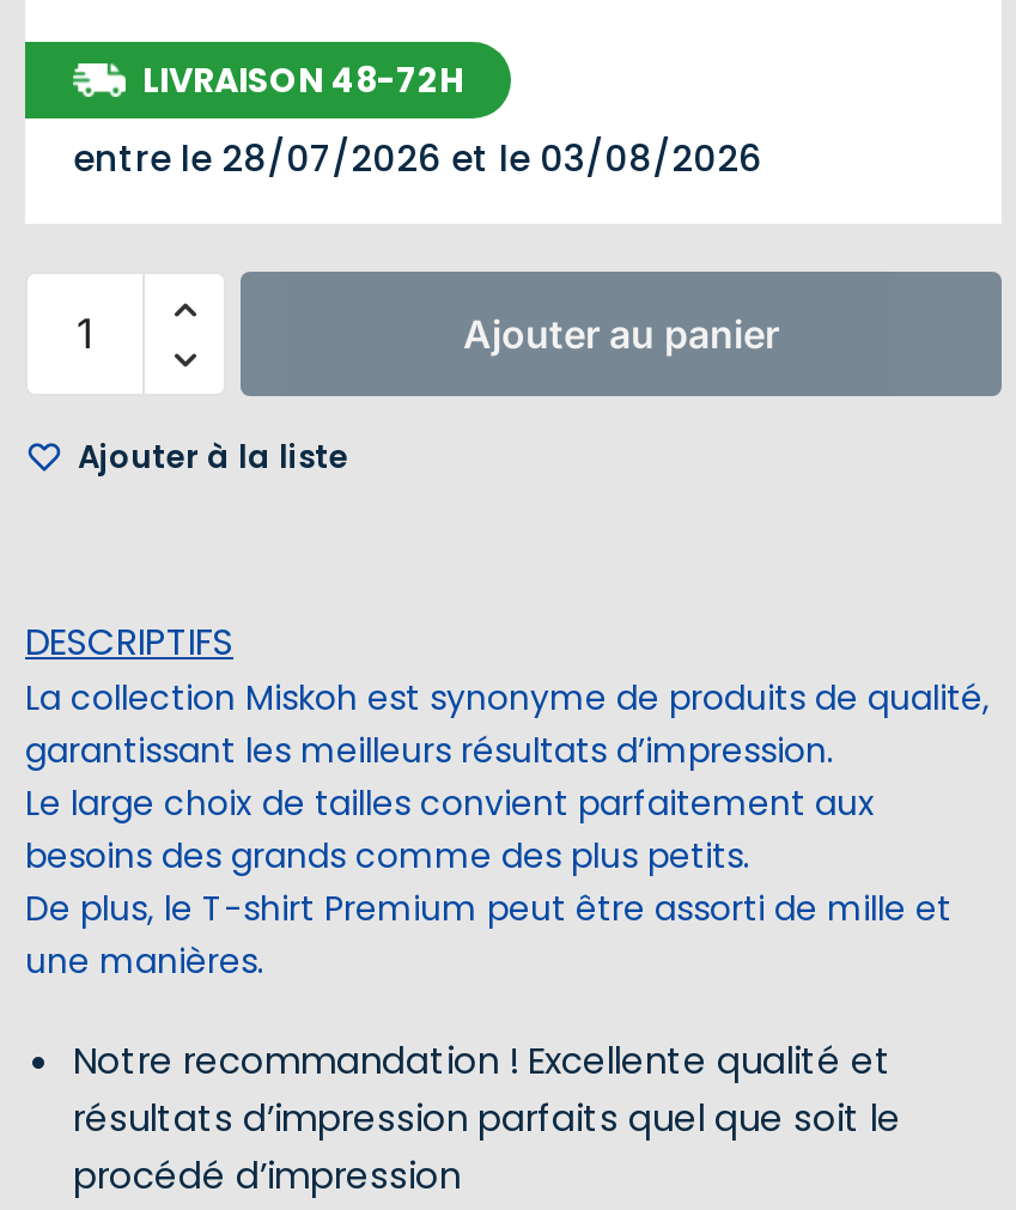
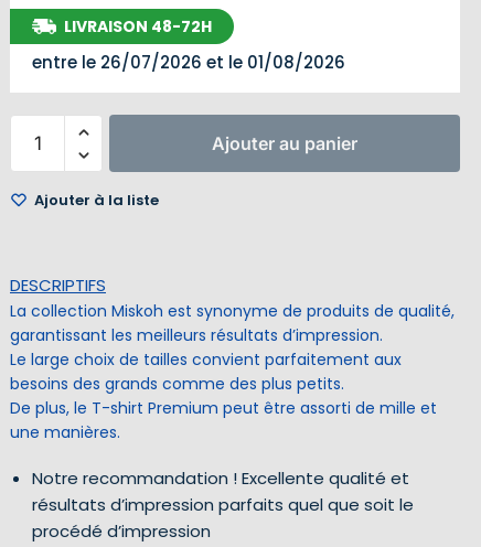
[73,133,762,183] entre le 28/07/2026 et le 03/08/2026 -> [32,51,345,74] entre le 26/07/2026 et le 01/08/2026

